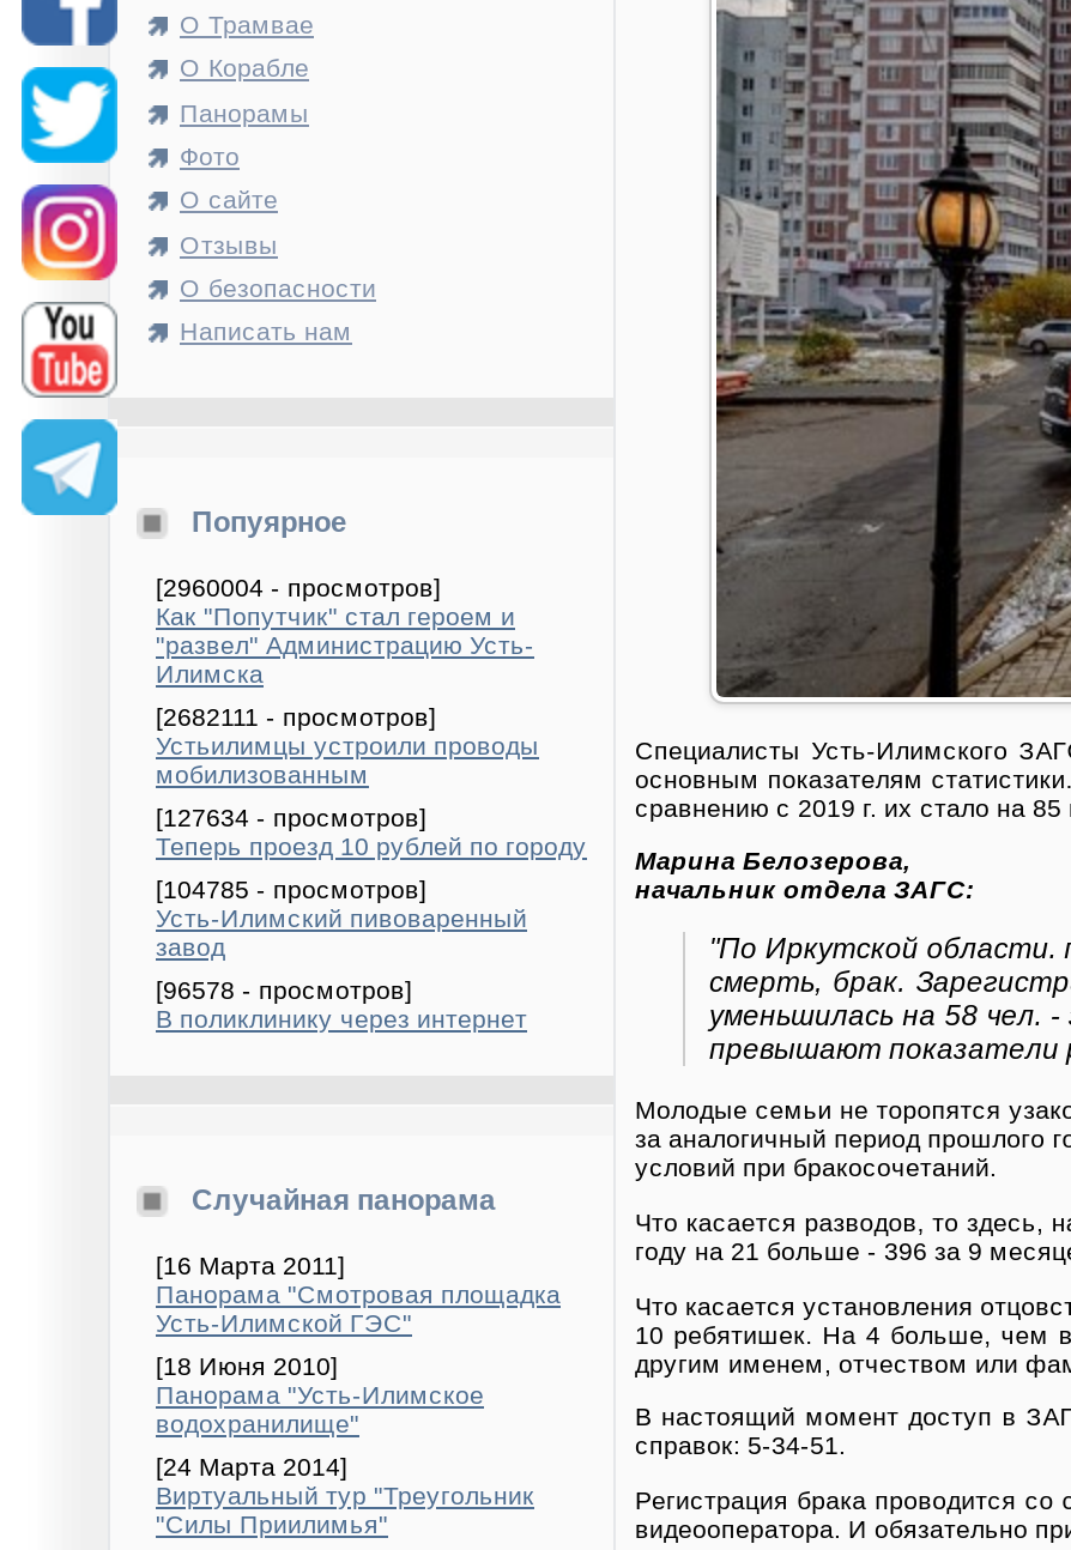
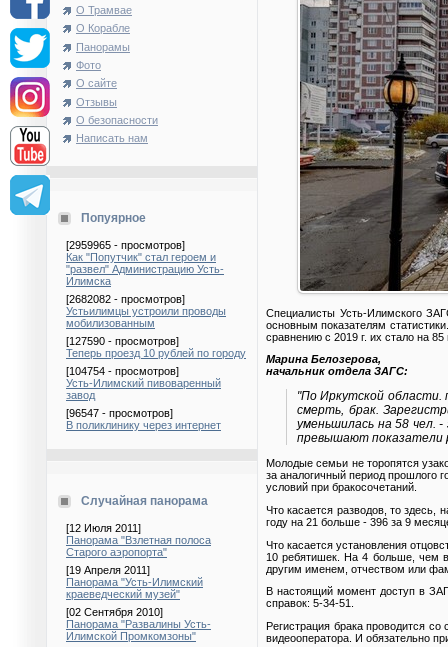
[156,573,441,601] [2960004 - просмотров] -> [66,239,185,251] [2959965 - просмотров]
[156,702,436,731] [2682111 - просмотров] -> [66,293,185,305] [2682082 - просмотров]
[156,803,426,831] [127634 - просмотров] -> [66,335,179,347] [127590 - просмотров]
[156,874,426,903] [104785 - просмотров] -> [66,365,179,377] [104754 - просмотров]
[156,975,412,1004] [96578 - просмотров] -> [66,407,173,419] [96547 - просмотров]
[156,1251,561,1337] [16 Марта 2011] | Панорама "Смотровая площадка | Усть-Илимской ГЭС" -> [66,522,211,558] [12 Июля 2011] | Панорама "Взлетная полоса | Старого аэропорта"
[156,1351,484,1437] [18 Июня 2010] | Панорама "Усть-Илимское | водохранилище" -> [66,564,203,600] [19 Апреля 2011] | Панорама "Усть-Илимский | краеведческий музей"
[156,1452,534,1538] [24 Марта 2014] | Виртуальный тур "Треугольник | "Силы Приилимья" -> [66,606,211,642] [02 Сентября 2010] | Панорама "Развалины Усть- | Илимской Промкомзоны"

